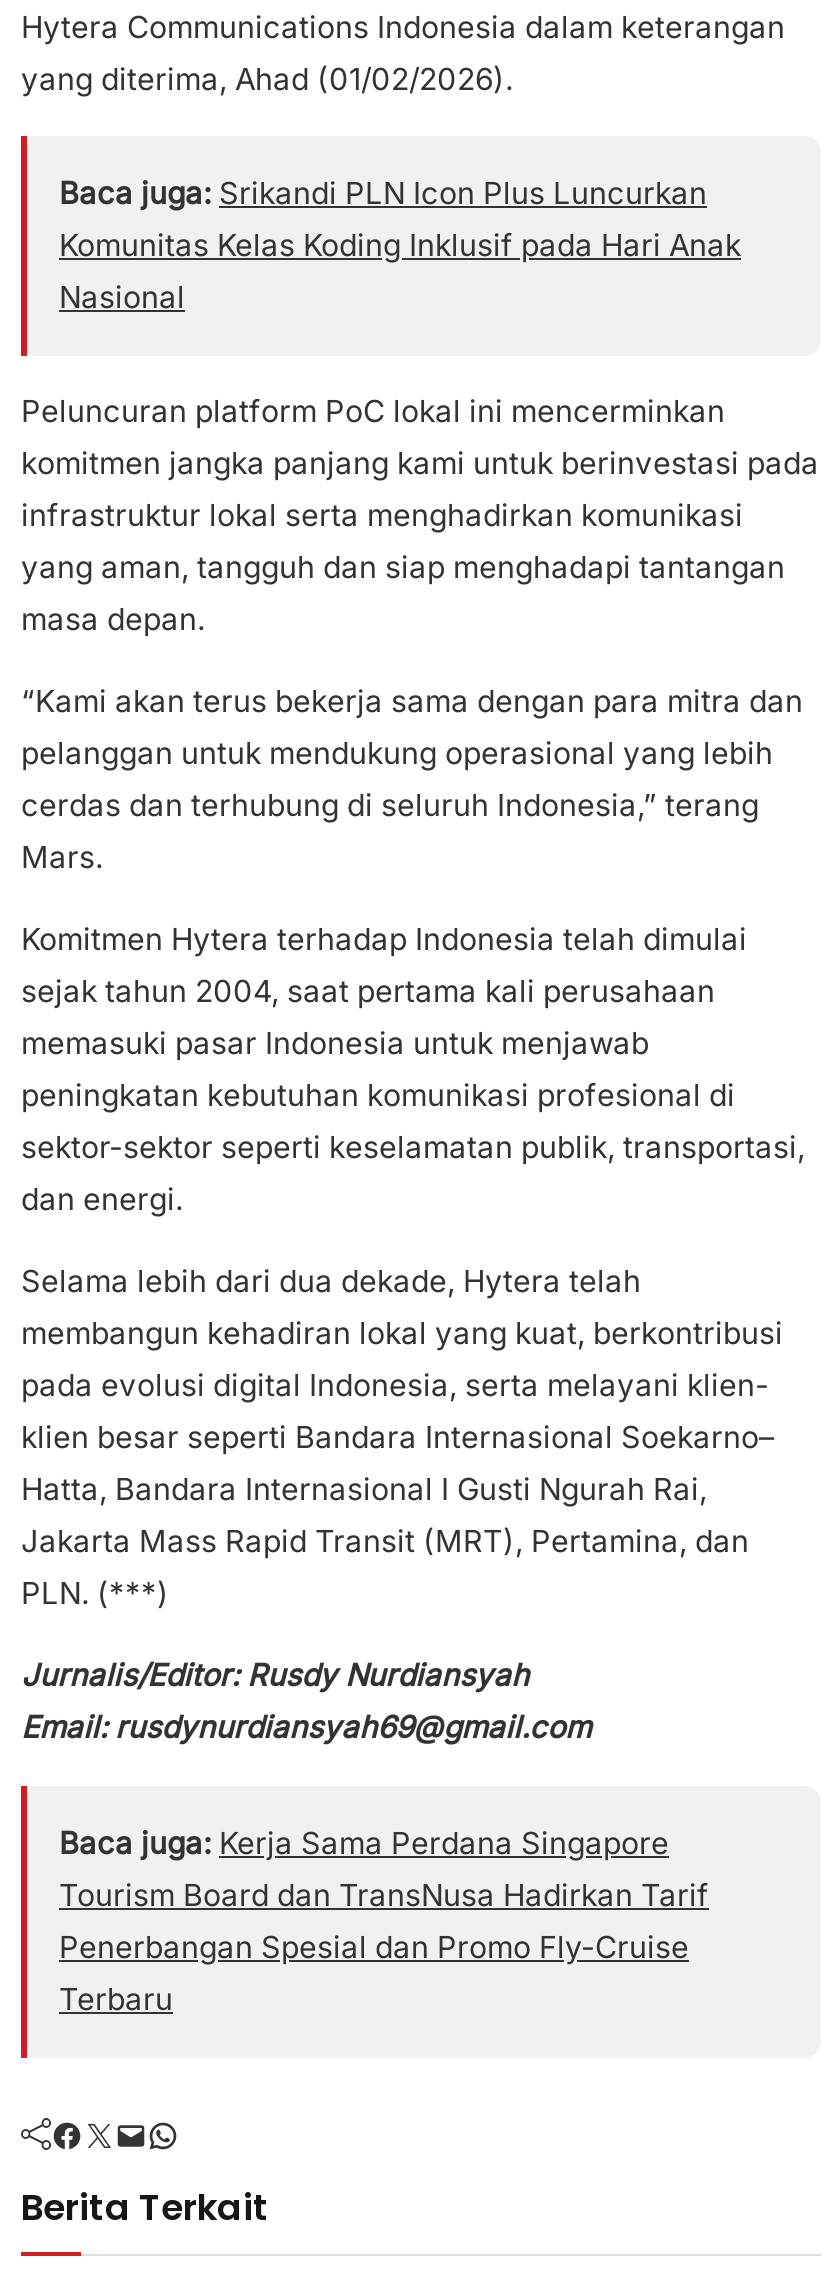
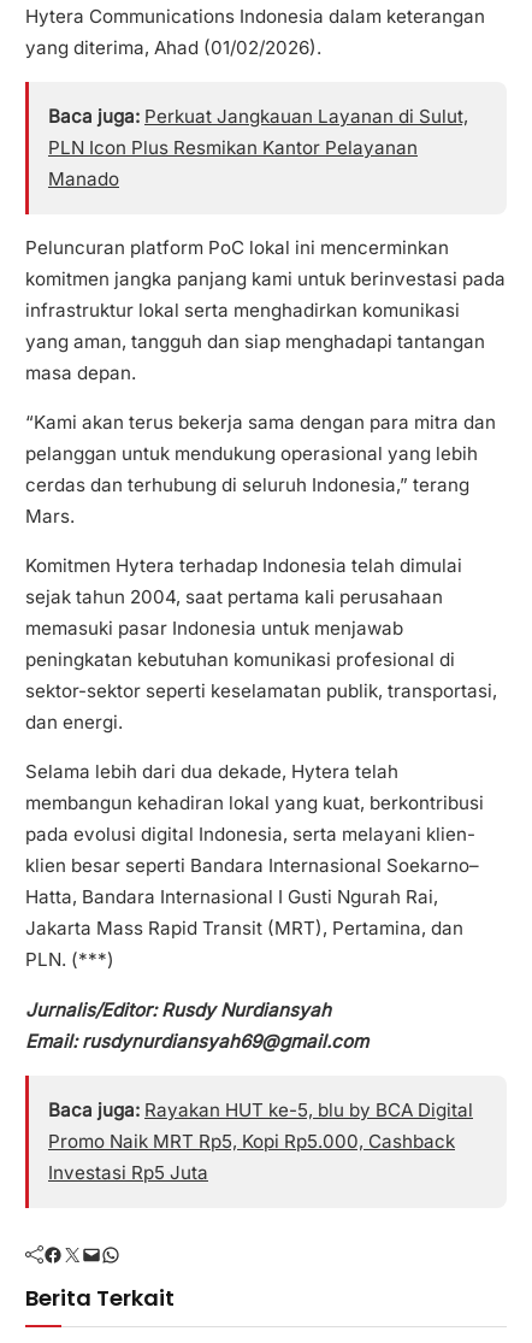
[59,174,741,316] Baca juga: Srikandi PLN Icon Plus Luncurkan | Komunitas Kelas Koding Inklusif pada Hari Anak | Nasional -> [48,105,468,190] Baca juga: Perkuat Jangkauan Layanan di Sulut, | PLN Icon Plus Resmikan Kantor Pelayanan | Manado
[59,1824,709,2018] Baca juga: Kerja Sama Perdana Singapore | Tourism Board dan TransNusa Hadirkan Tarif | Penerbangan Spesial dan Promo Fly-Cruise | Terbaru -> [48,1098,473,1184] Baca juga: Rayakan HUT ke-5, blu by BCA Digital | Promo Naik MRT Rp5, Kopi Rp5.000, Cashback | Investasi Rp5 Juta

